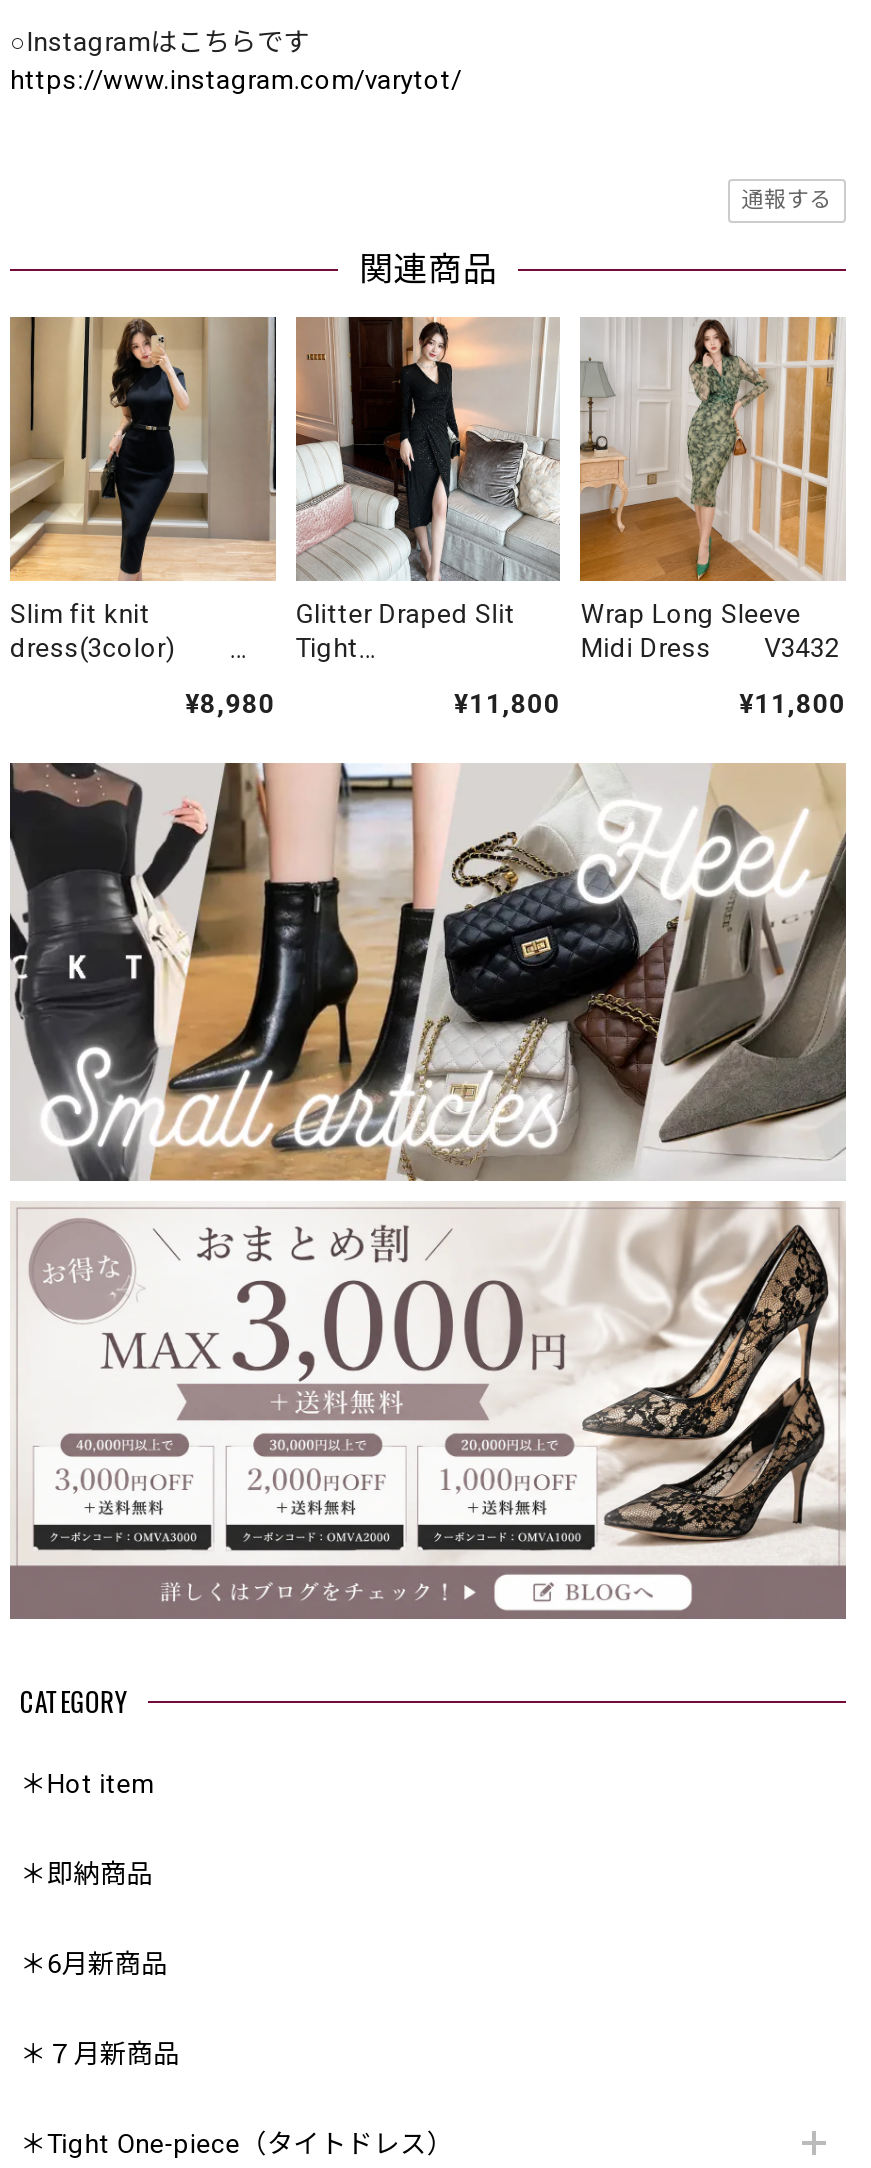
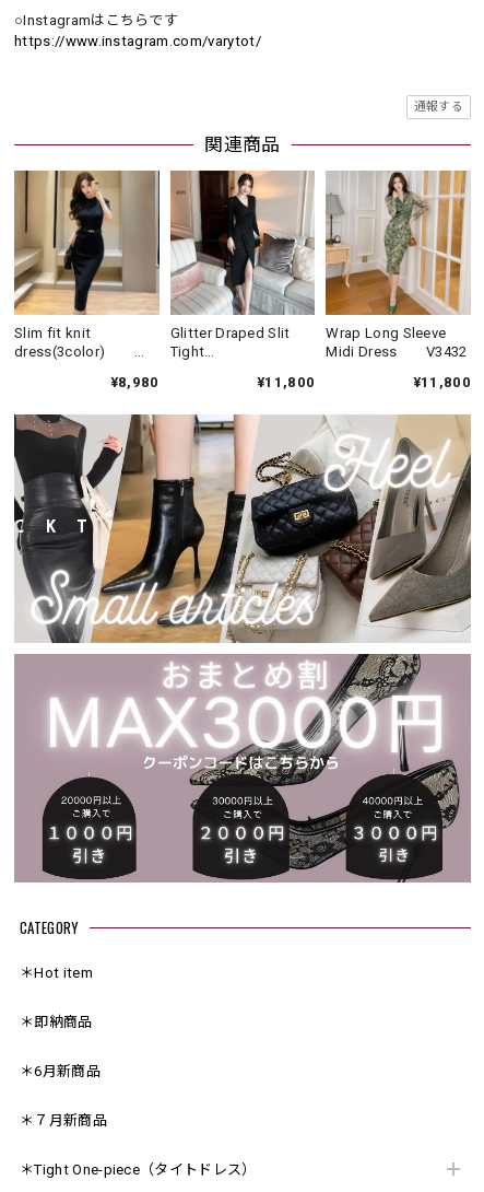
[12,1201,844,1617] [image] -> [14,653,471,883] [image]

